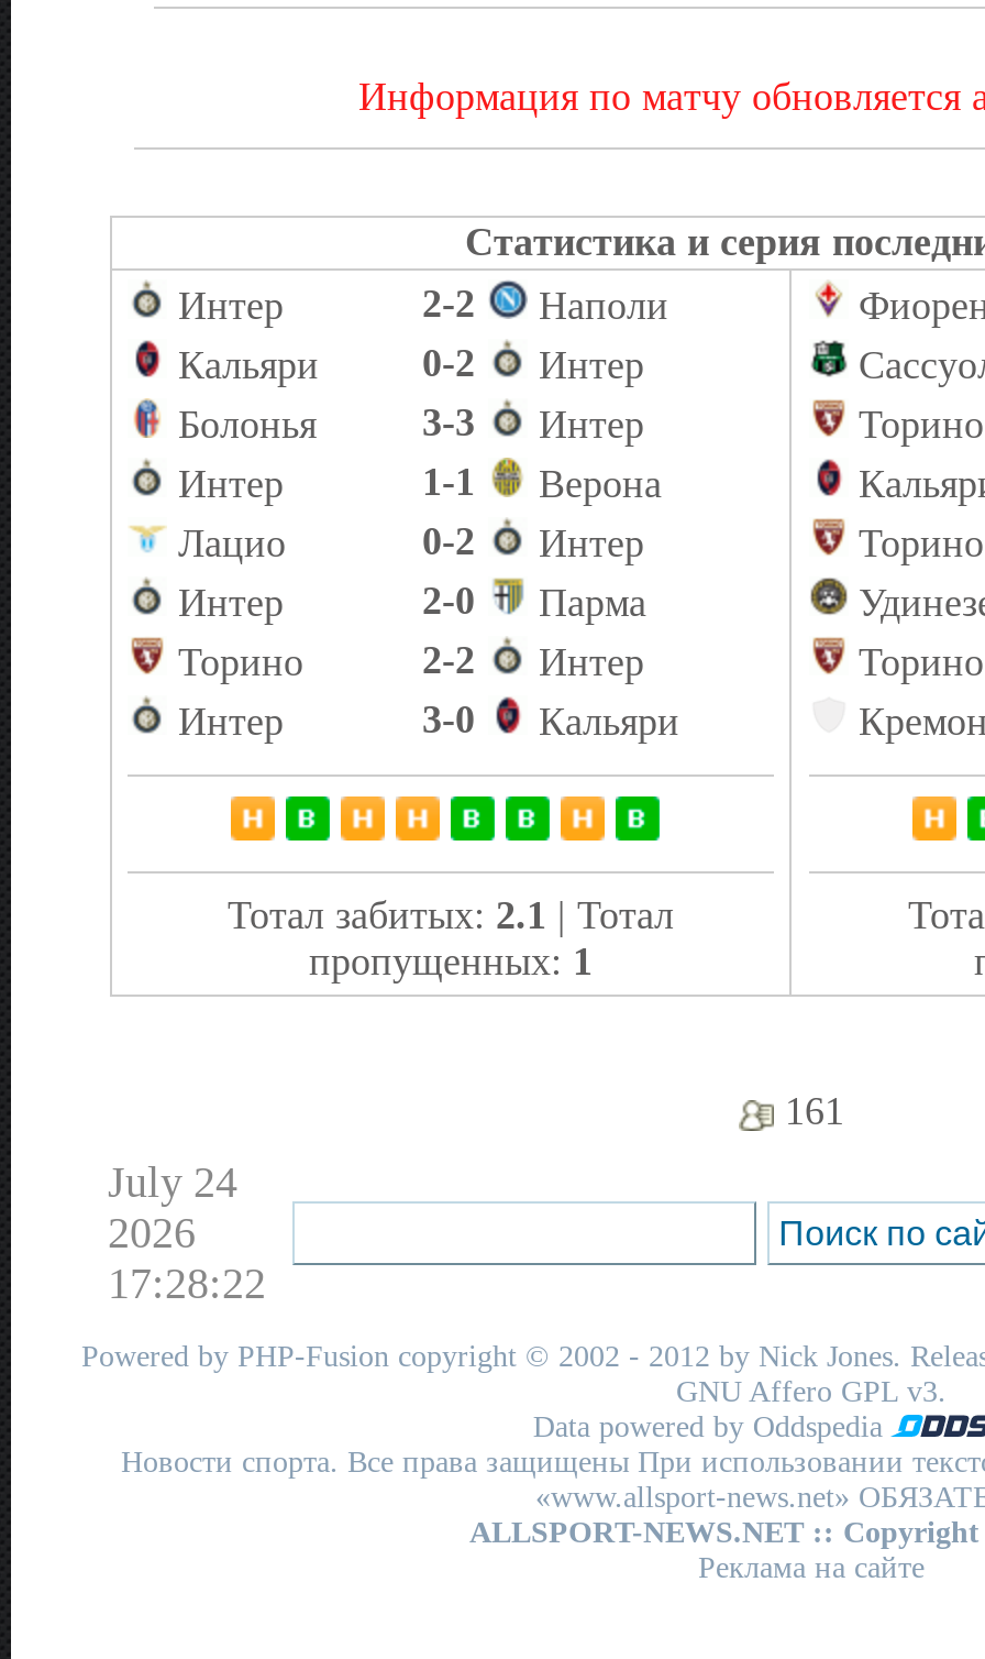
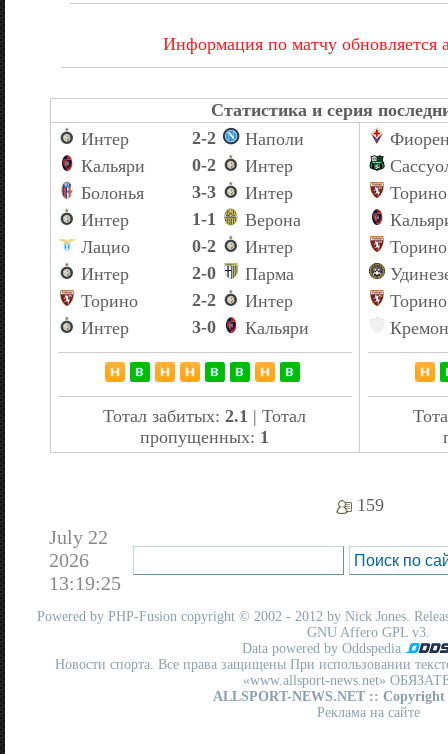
[774,1088,844,1132] 161 -> [352,495,384,515] 159
[108,1156,237,1205] July 24 -> [49,525,108,547] July 22
[108,1257,266,1306] 17:28:22 -> [49,571,121,593] 13:19:25

